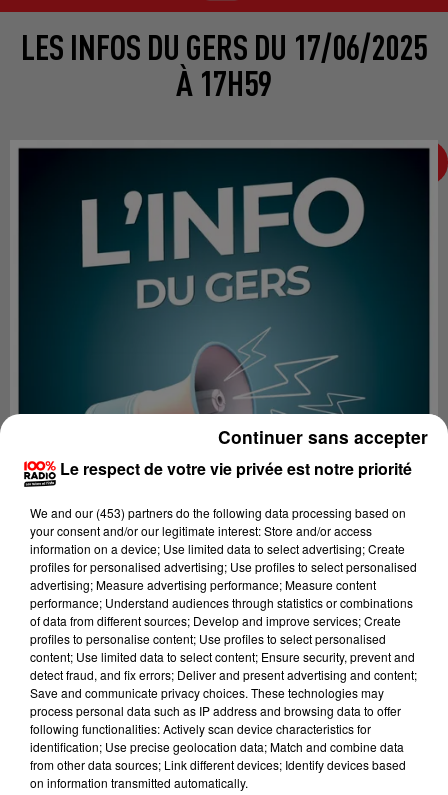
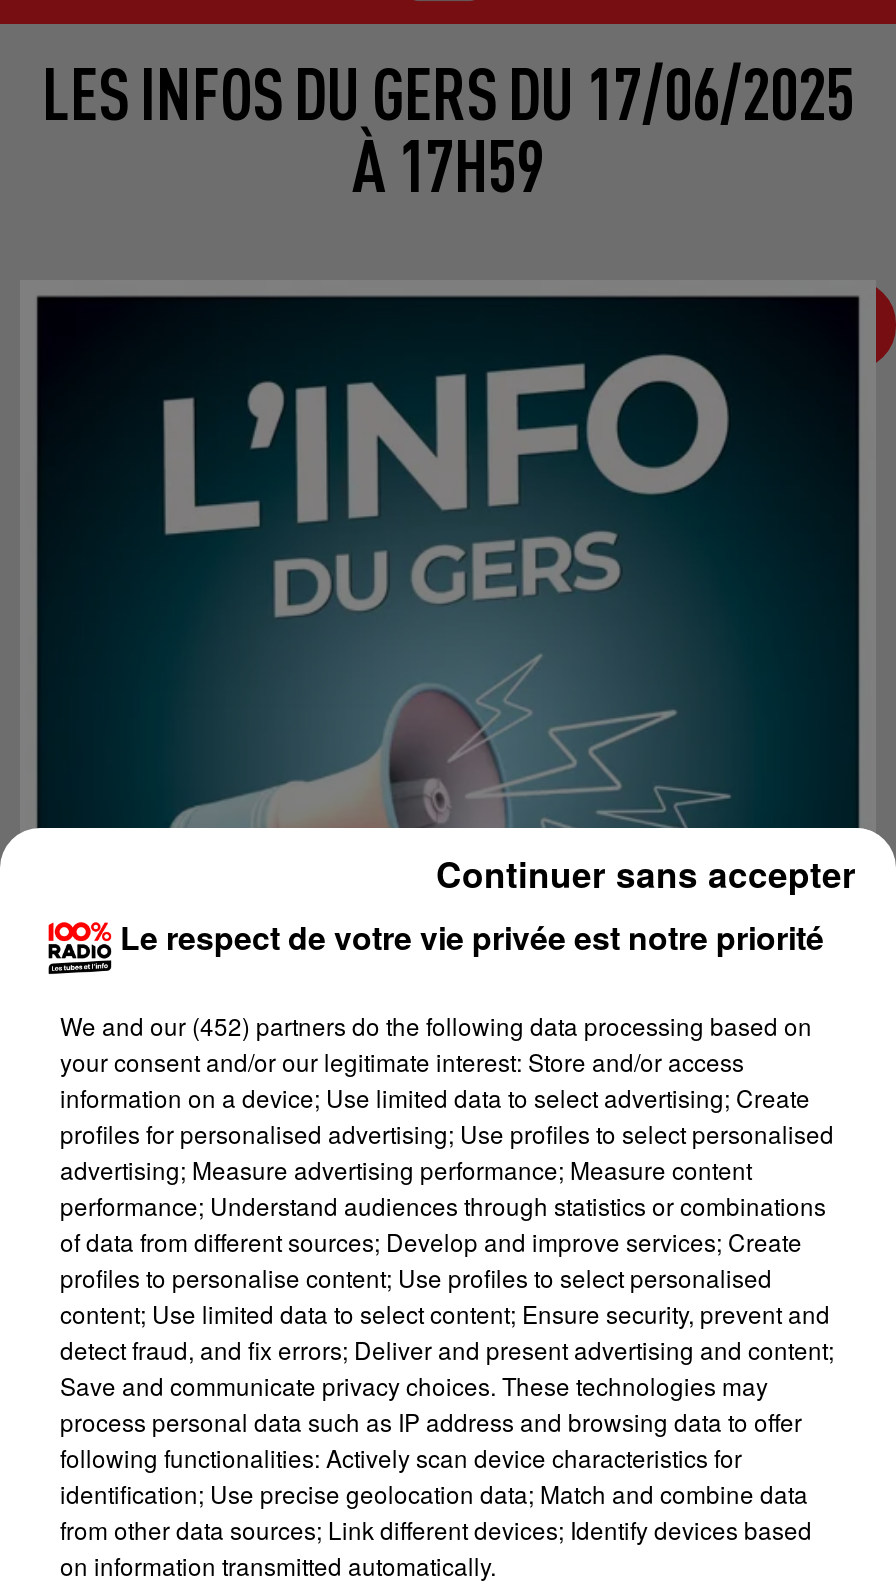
[30,504,406,521] We and our (453) partners do the following data processing based on -> [60,1008,812,1042] We and our (452) partners do the following data processing based on

